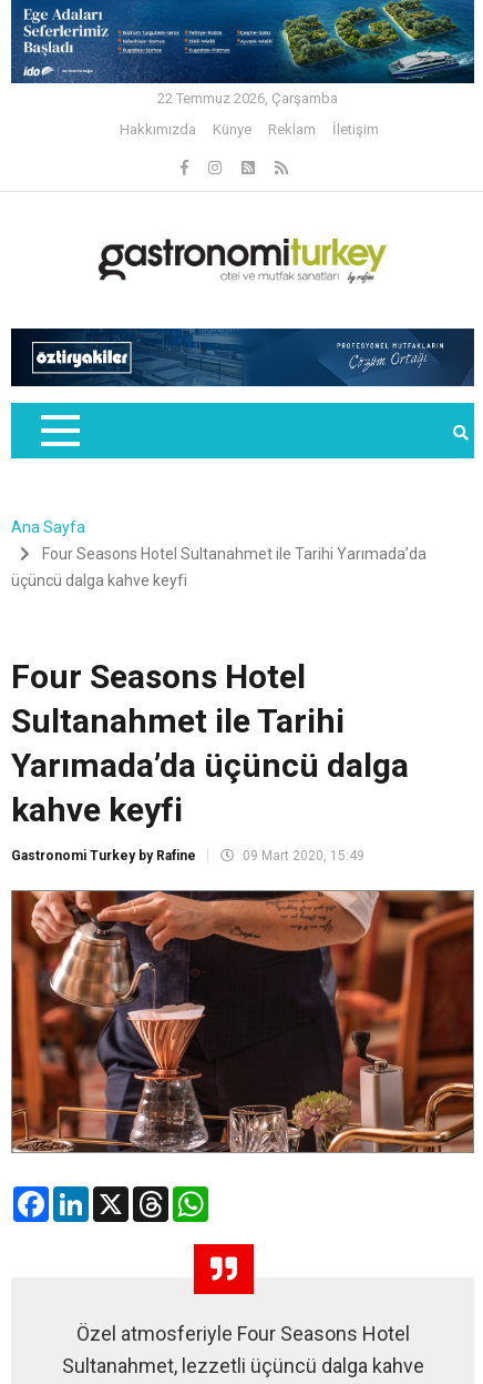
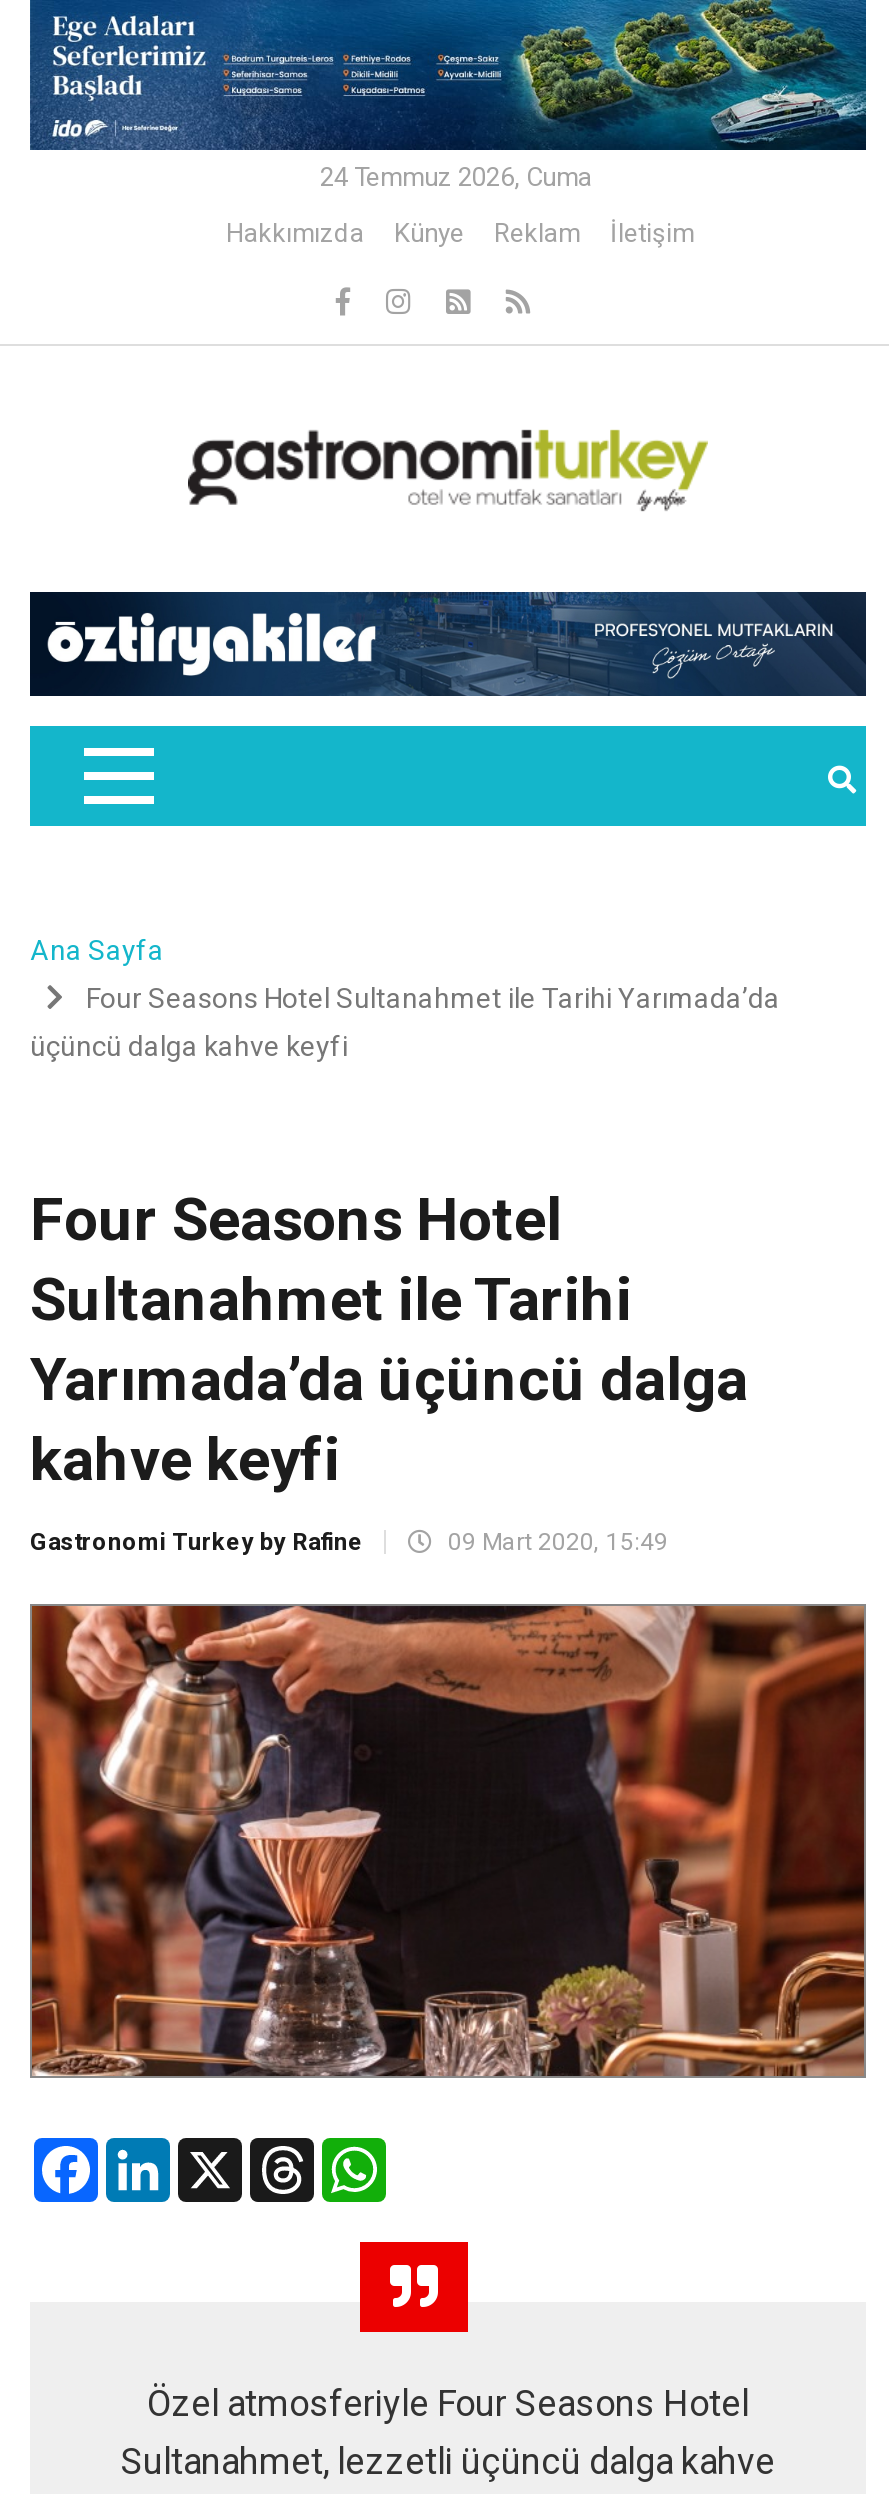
[153,90,337,107] 22 Temmuz 2026, Çarşamba -> [314,163,592,193] 24 Temmuz 2026, Cuma
[21,329,455,386] [image] -> [46,592,834,696] [image]

